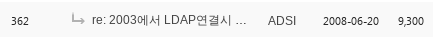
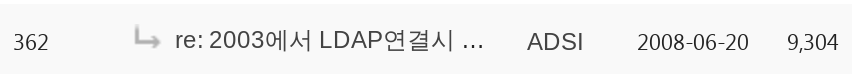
[398,13,424,28] 9,300 -> [787,26,839,56] 9,304

